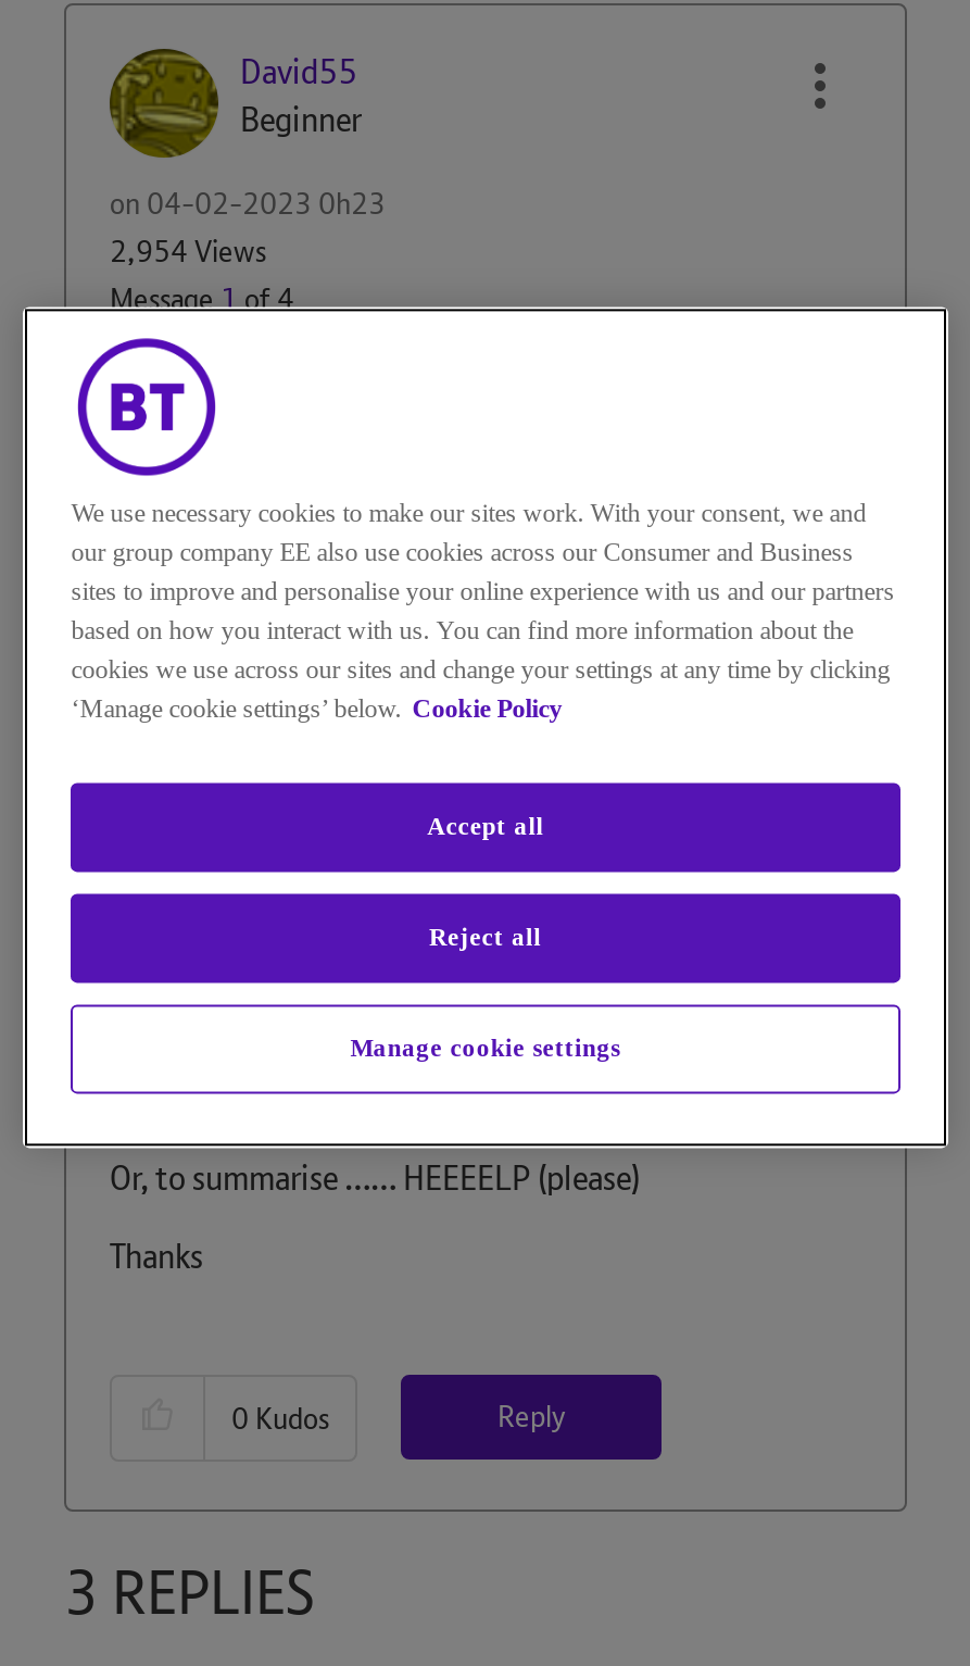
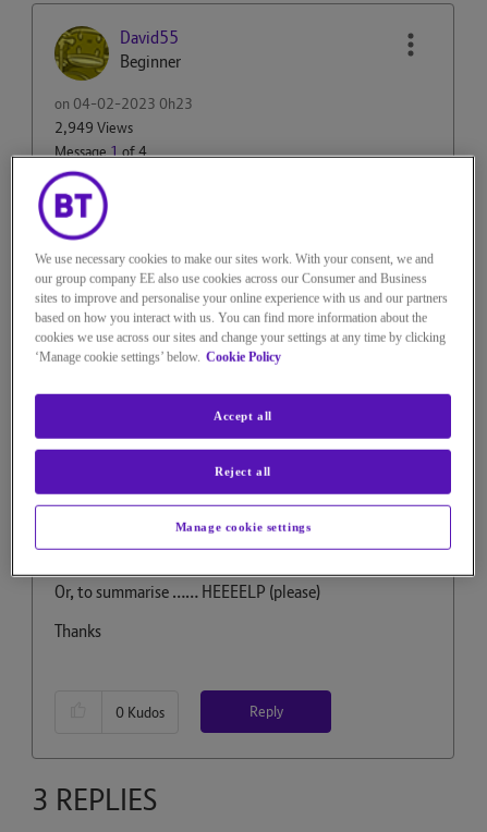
[110,231,266,271] 2,954 Views -> [54,118,133,137] 2,949 Views

